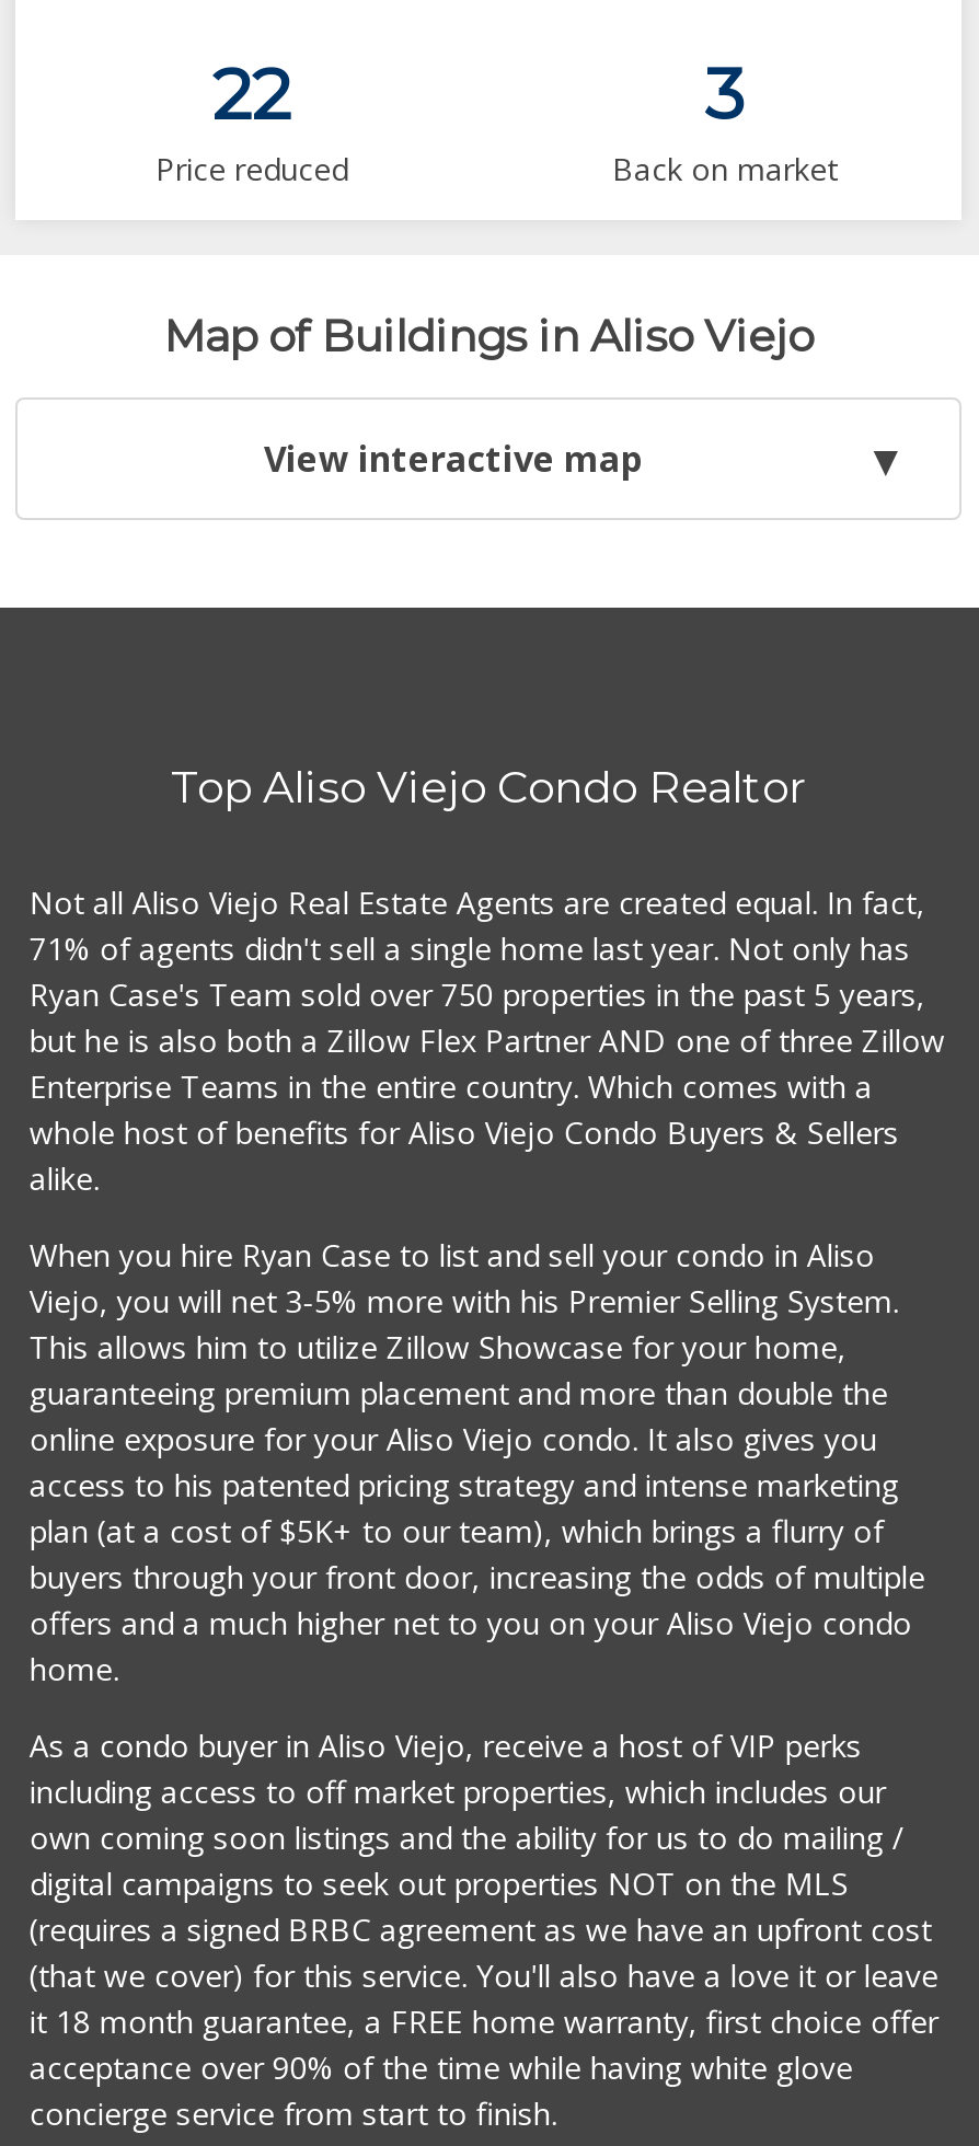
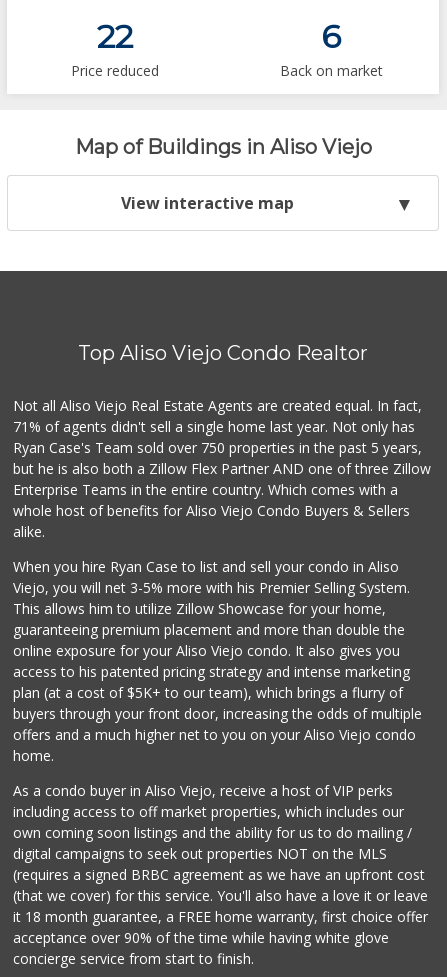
[705,52,745,137] 3 -> [321,17,341,56] 6

